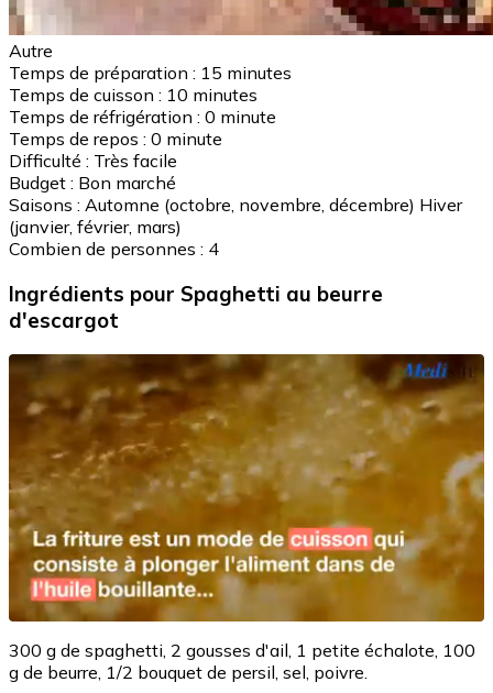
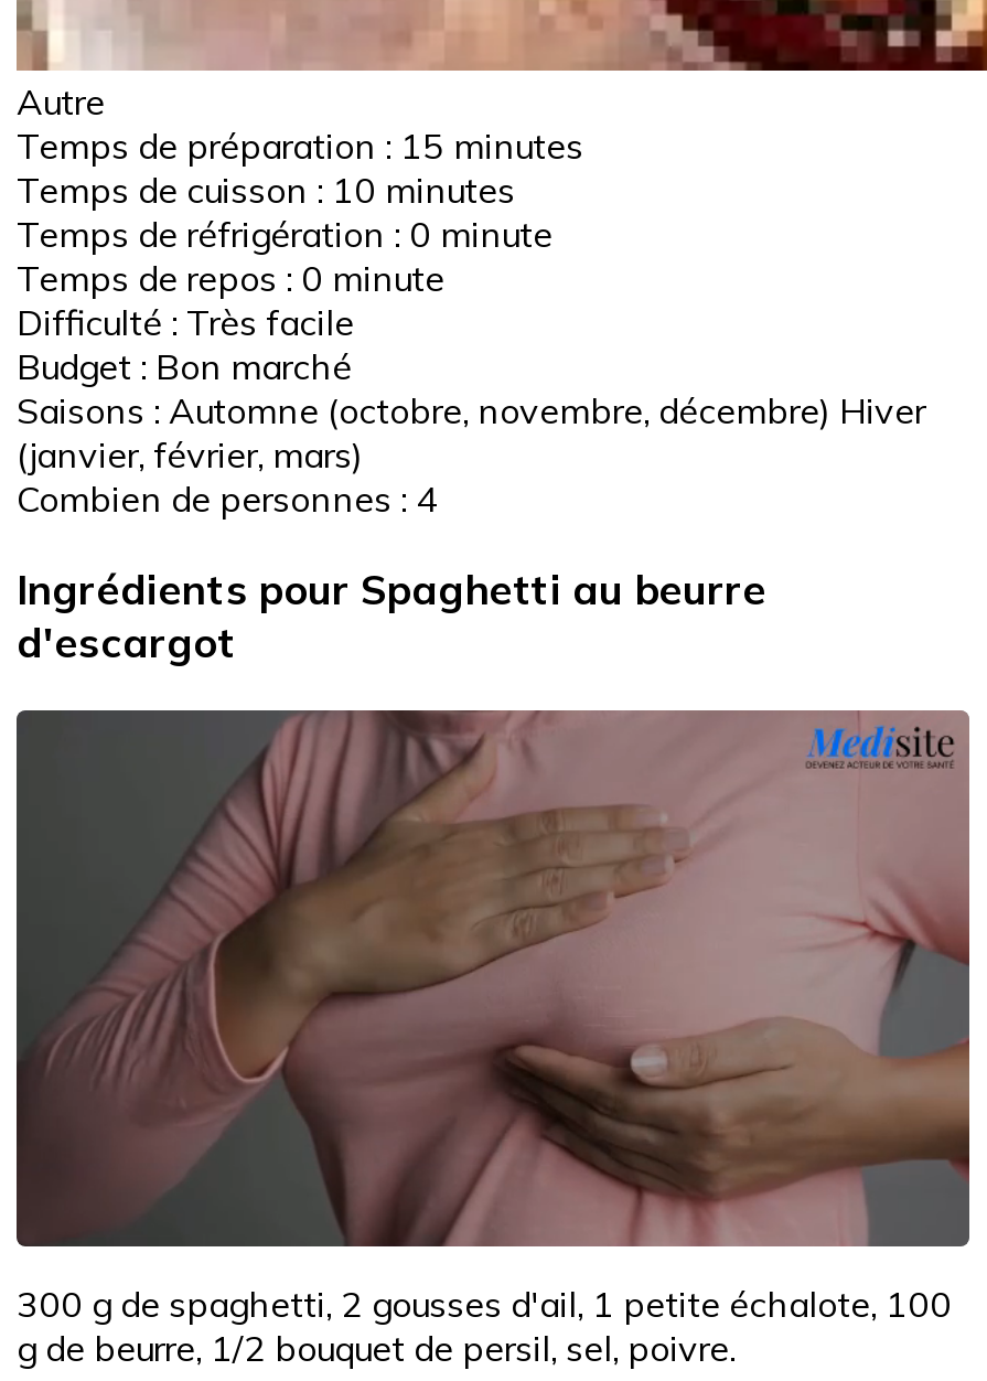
[8,353,485,623] [image] -> [14,708,972,1249] [image]

